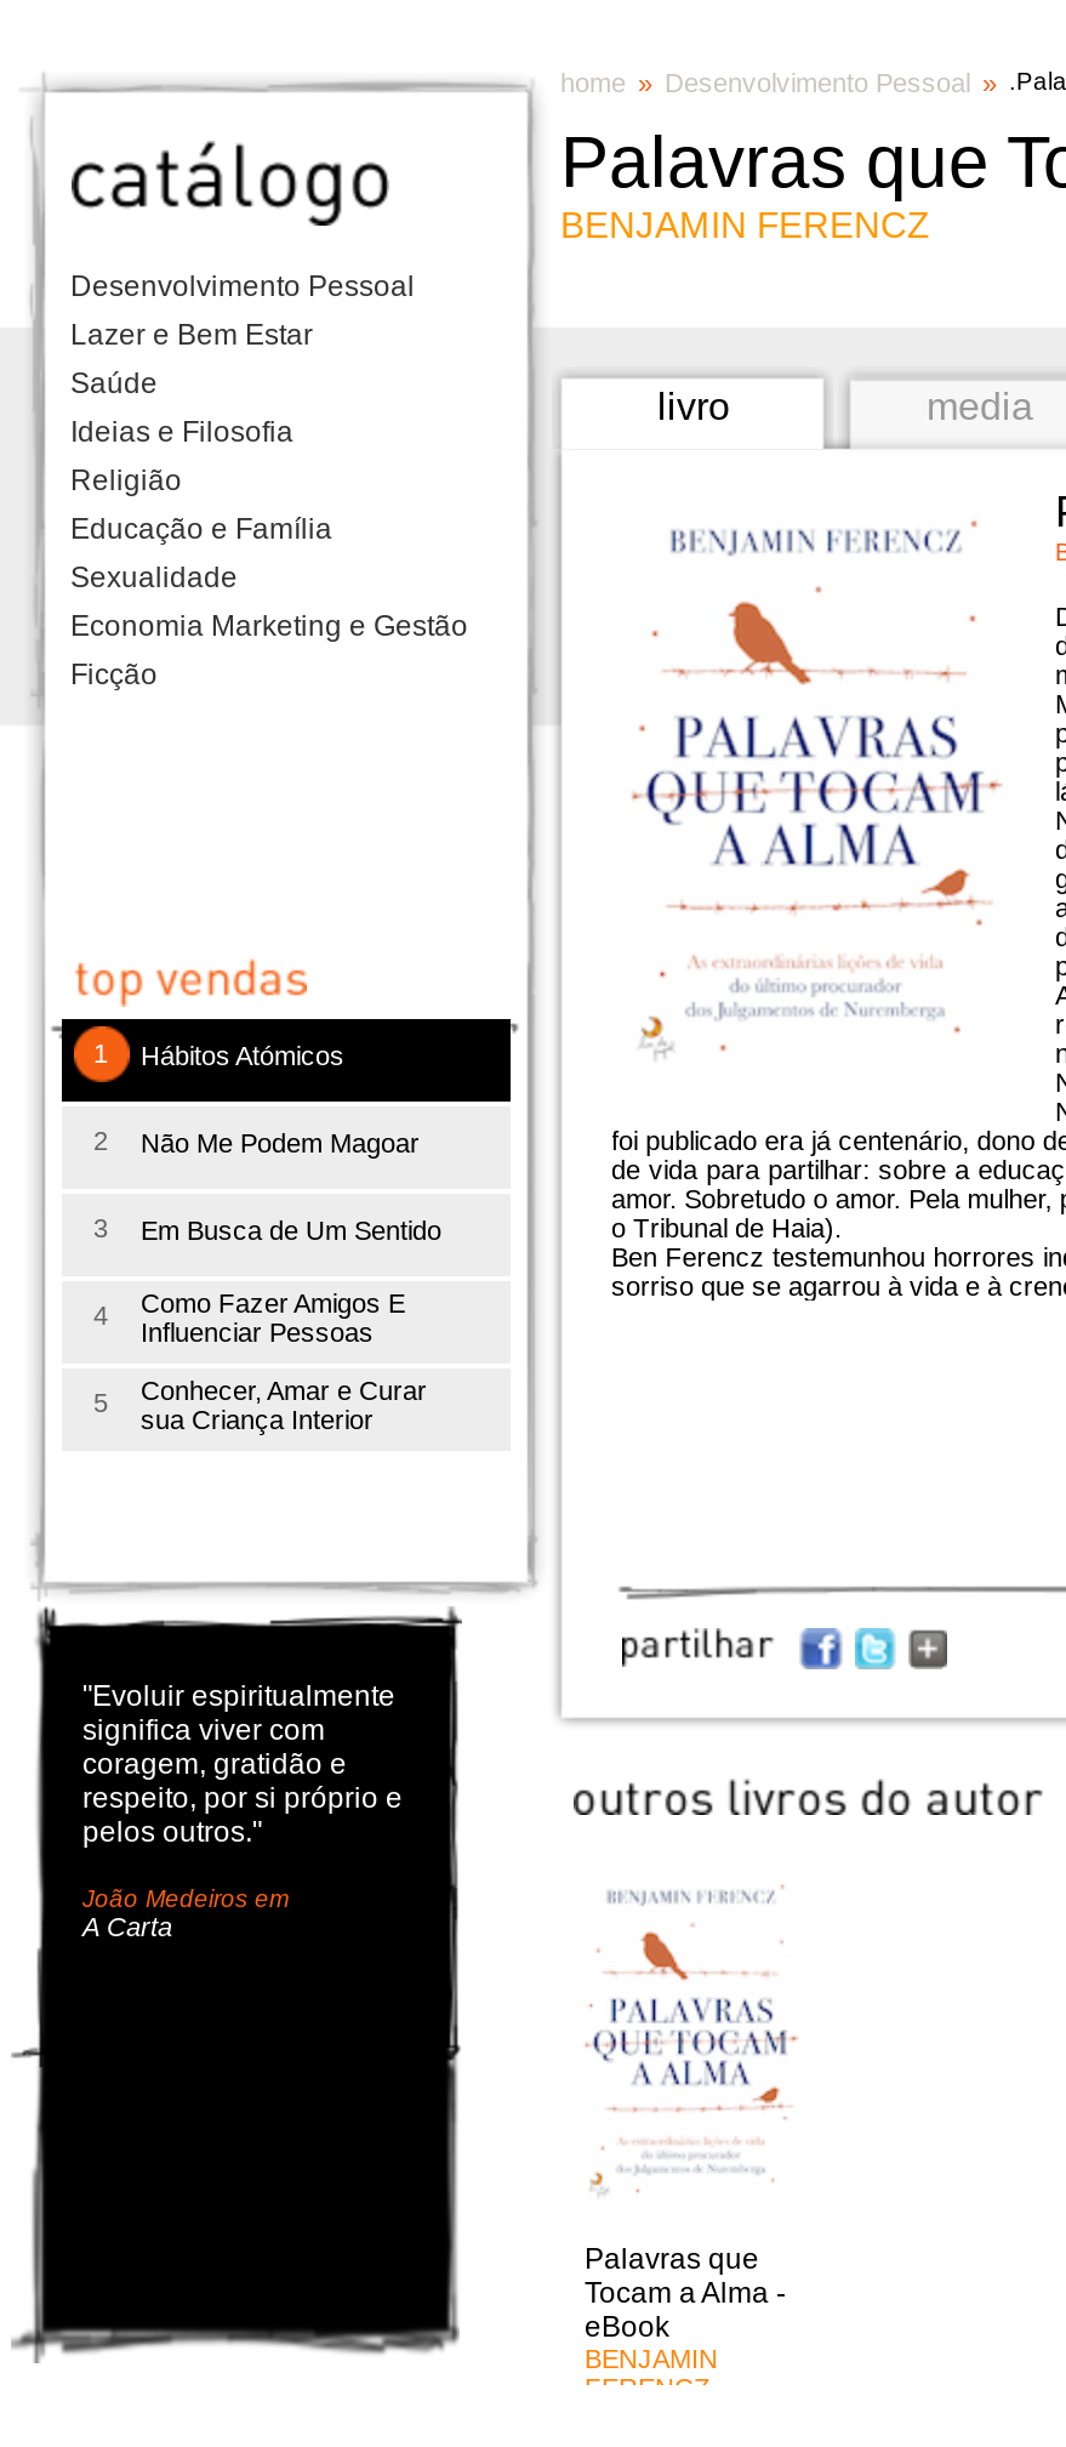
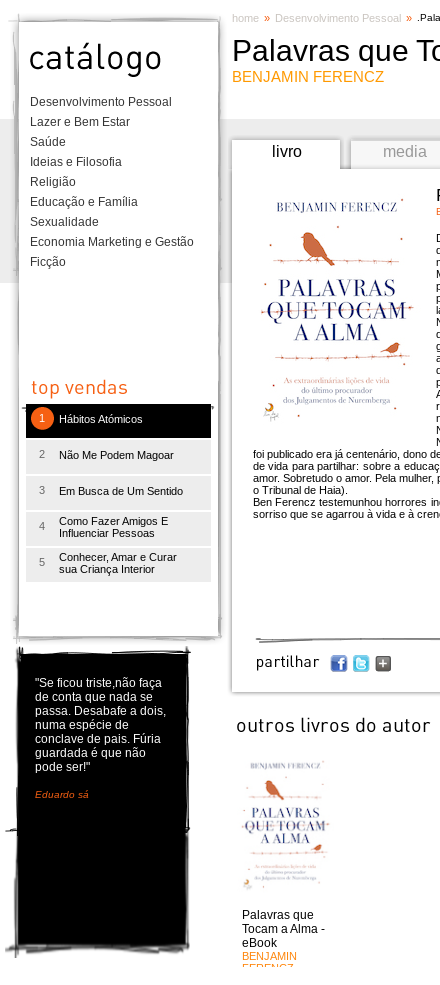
[82,1679,403,1849] "Evoluir espiritualmente | significa viver com | coragem, gratidão e | respeito, por si próprio e | pelos outros." -> [34,676,165,774] "Se ficou triste,não faça | de conta que nada se | passa. Desabafe a dois, | numa espécie de | conclave de pais. Fúria | guardada é que não | pode ser!"
[82,1885,289,1941] João Medeiros em | A Carta -> [34,789,88,800] Eduardo sá

